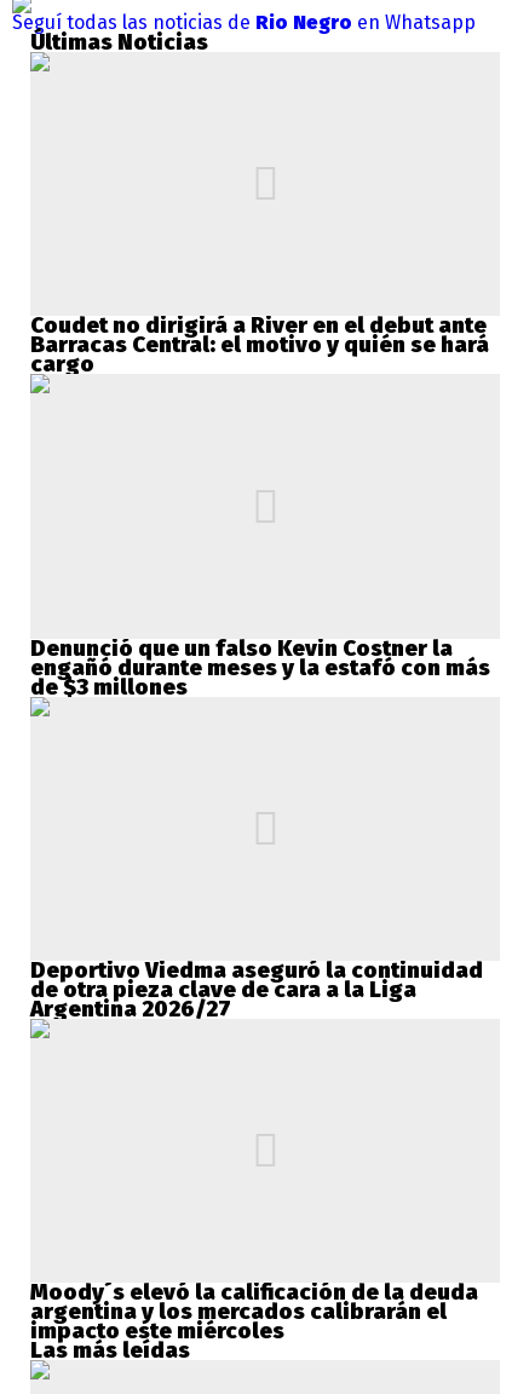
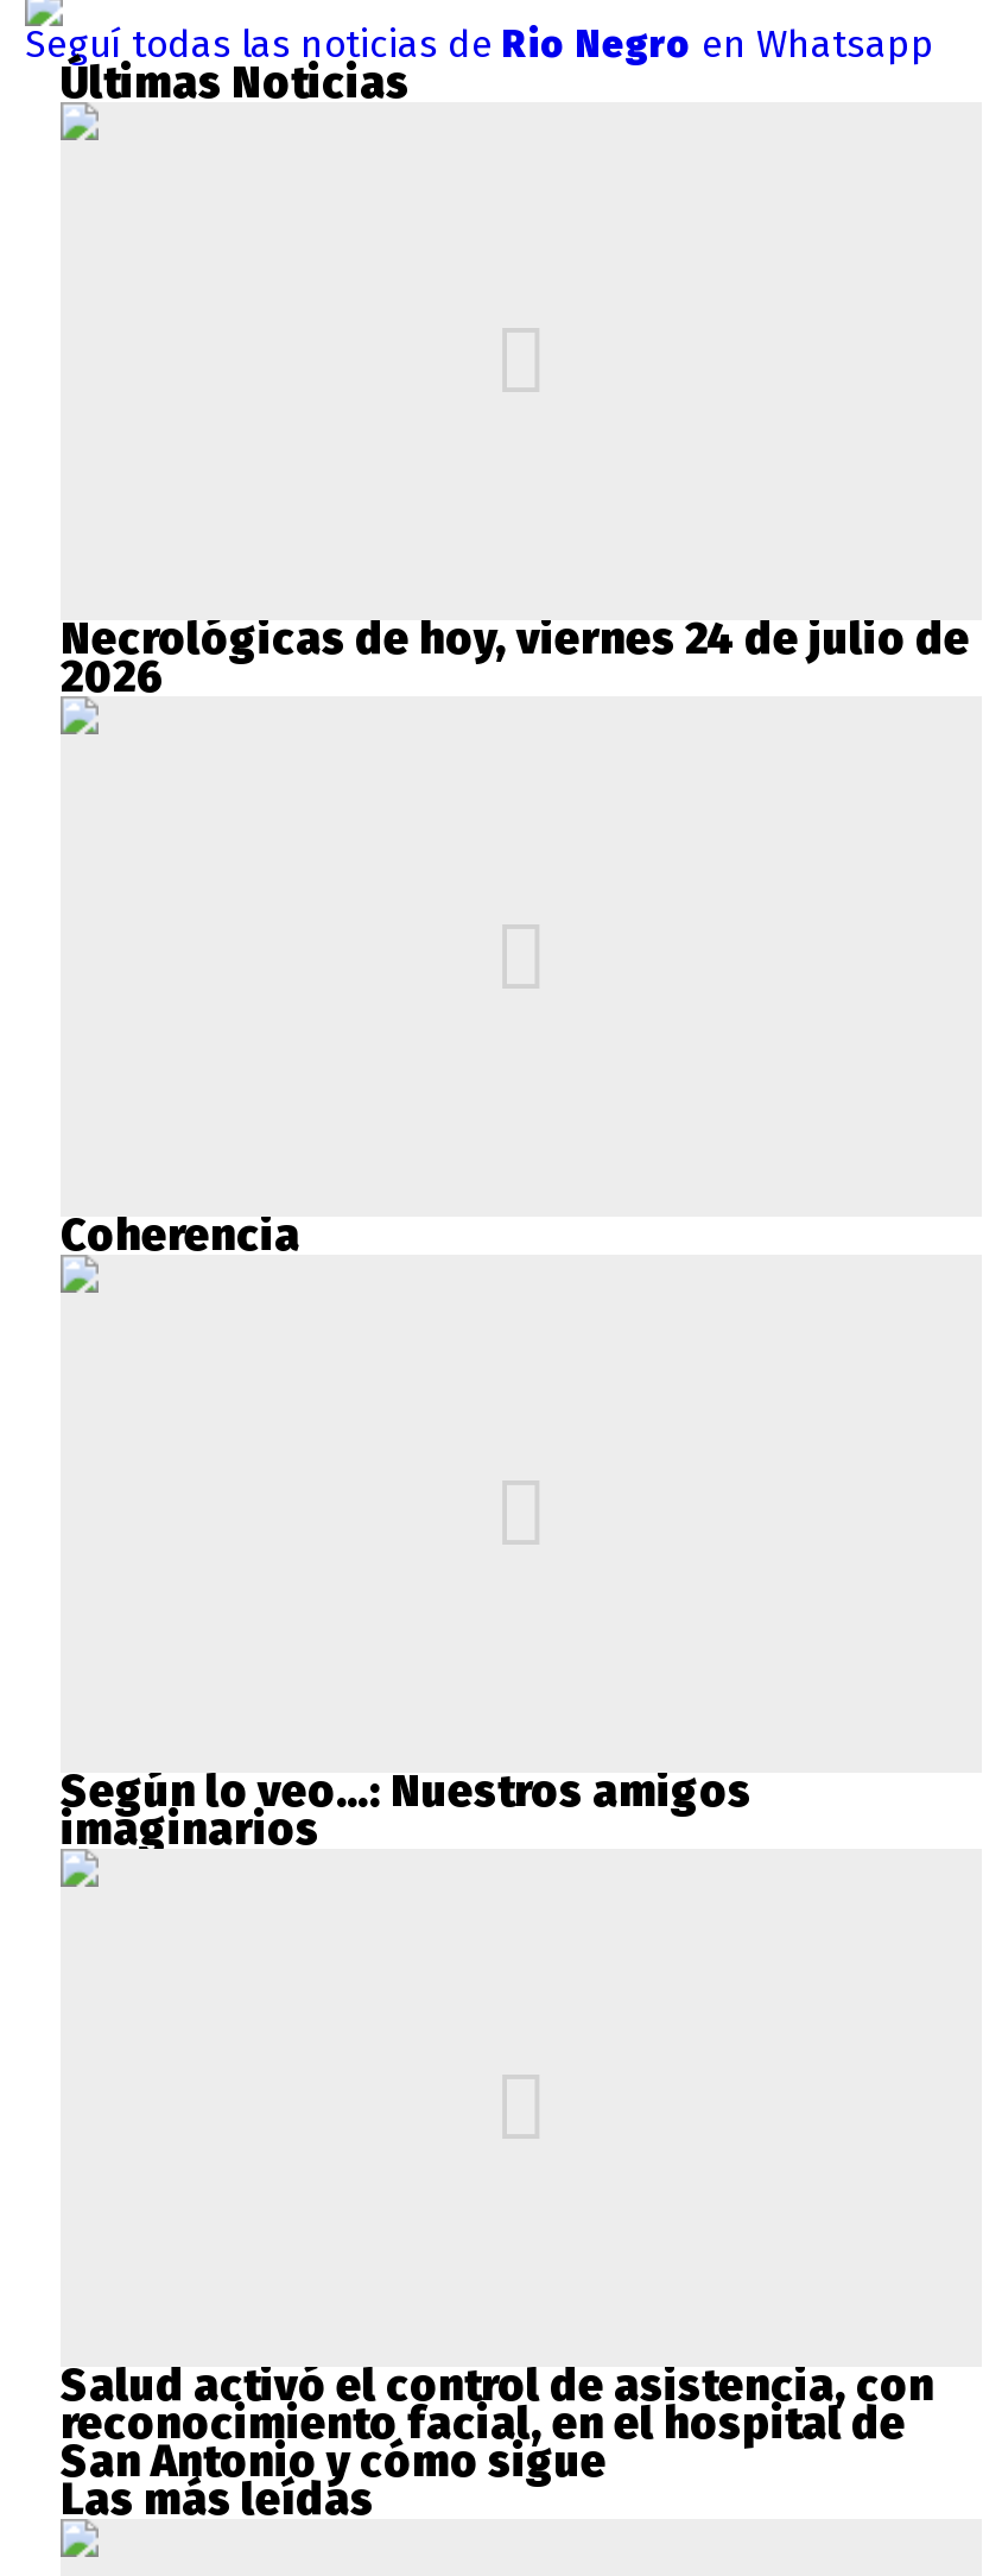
[30,313,489,378] Coudet no dirigirá a River en el debut ante | Barracas Central: el motivo y quién se hará | cargo -> [61,614,970,704] Necrológicas de hoy, viernes 24 de julio de | 2026
[30,635,490,700] Denunció que un falso Kevin Costner la | engañó durante meses y la estafó con más | de $3 millones -> [61,1209,300,1261] Coherencia
[30,957,483,1022] Deportivo Viedma aseguró la continuidad | de otra pieza clave de cara a la Liga | Argentina 2026/27 -> [61,1765,752,1856] Según lo veo…: Nuestros amigos | imaginarios
[30,1279,478,1345] Moody´s elevó la calificación de la deuda | argentina y los mercados calibrarán el | impacto este miércoles -> [61,2360,934,2488] Salud activó el control de asistencia, con | reconocimiento facial, en el hospital de | San Antonio y cómo sigue

